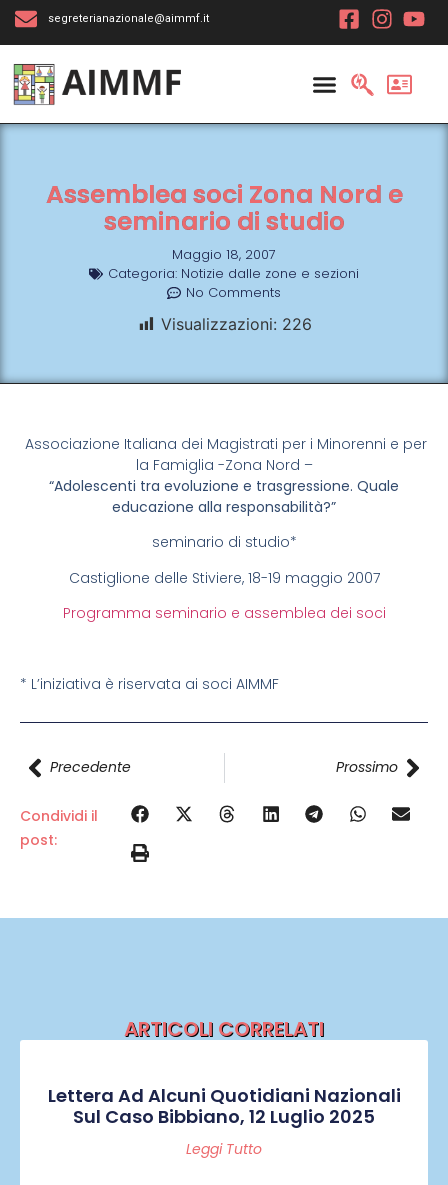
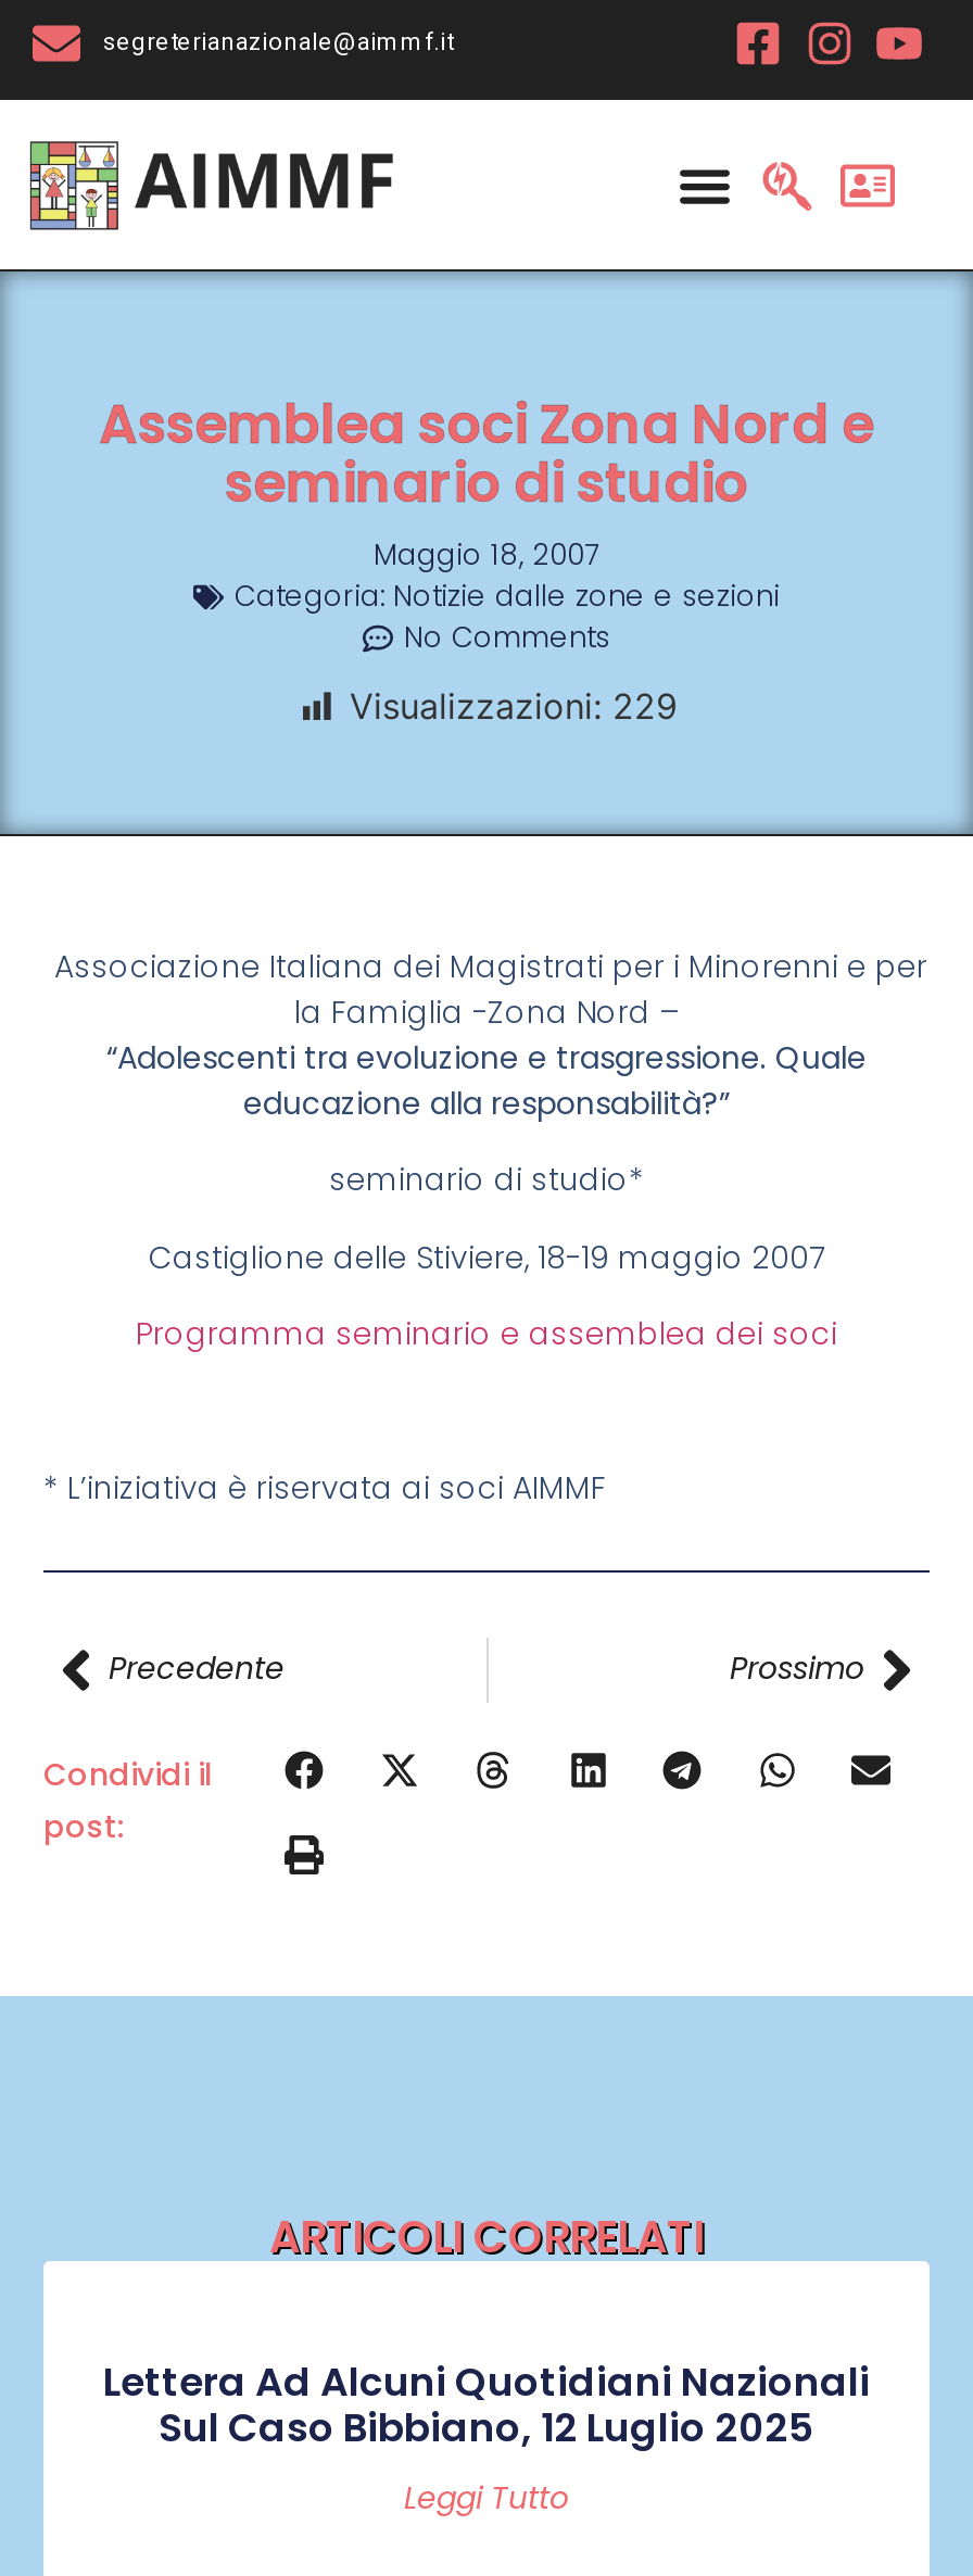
[161,314,312,334] Visualizzazioni: 226 -> [350,684,678,728] Visualizzazioni: 229

